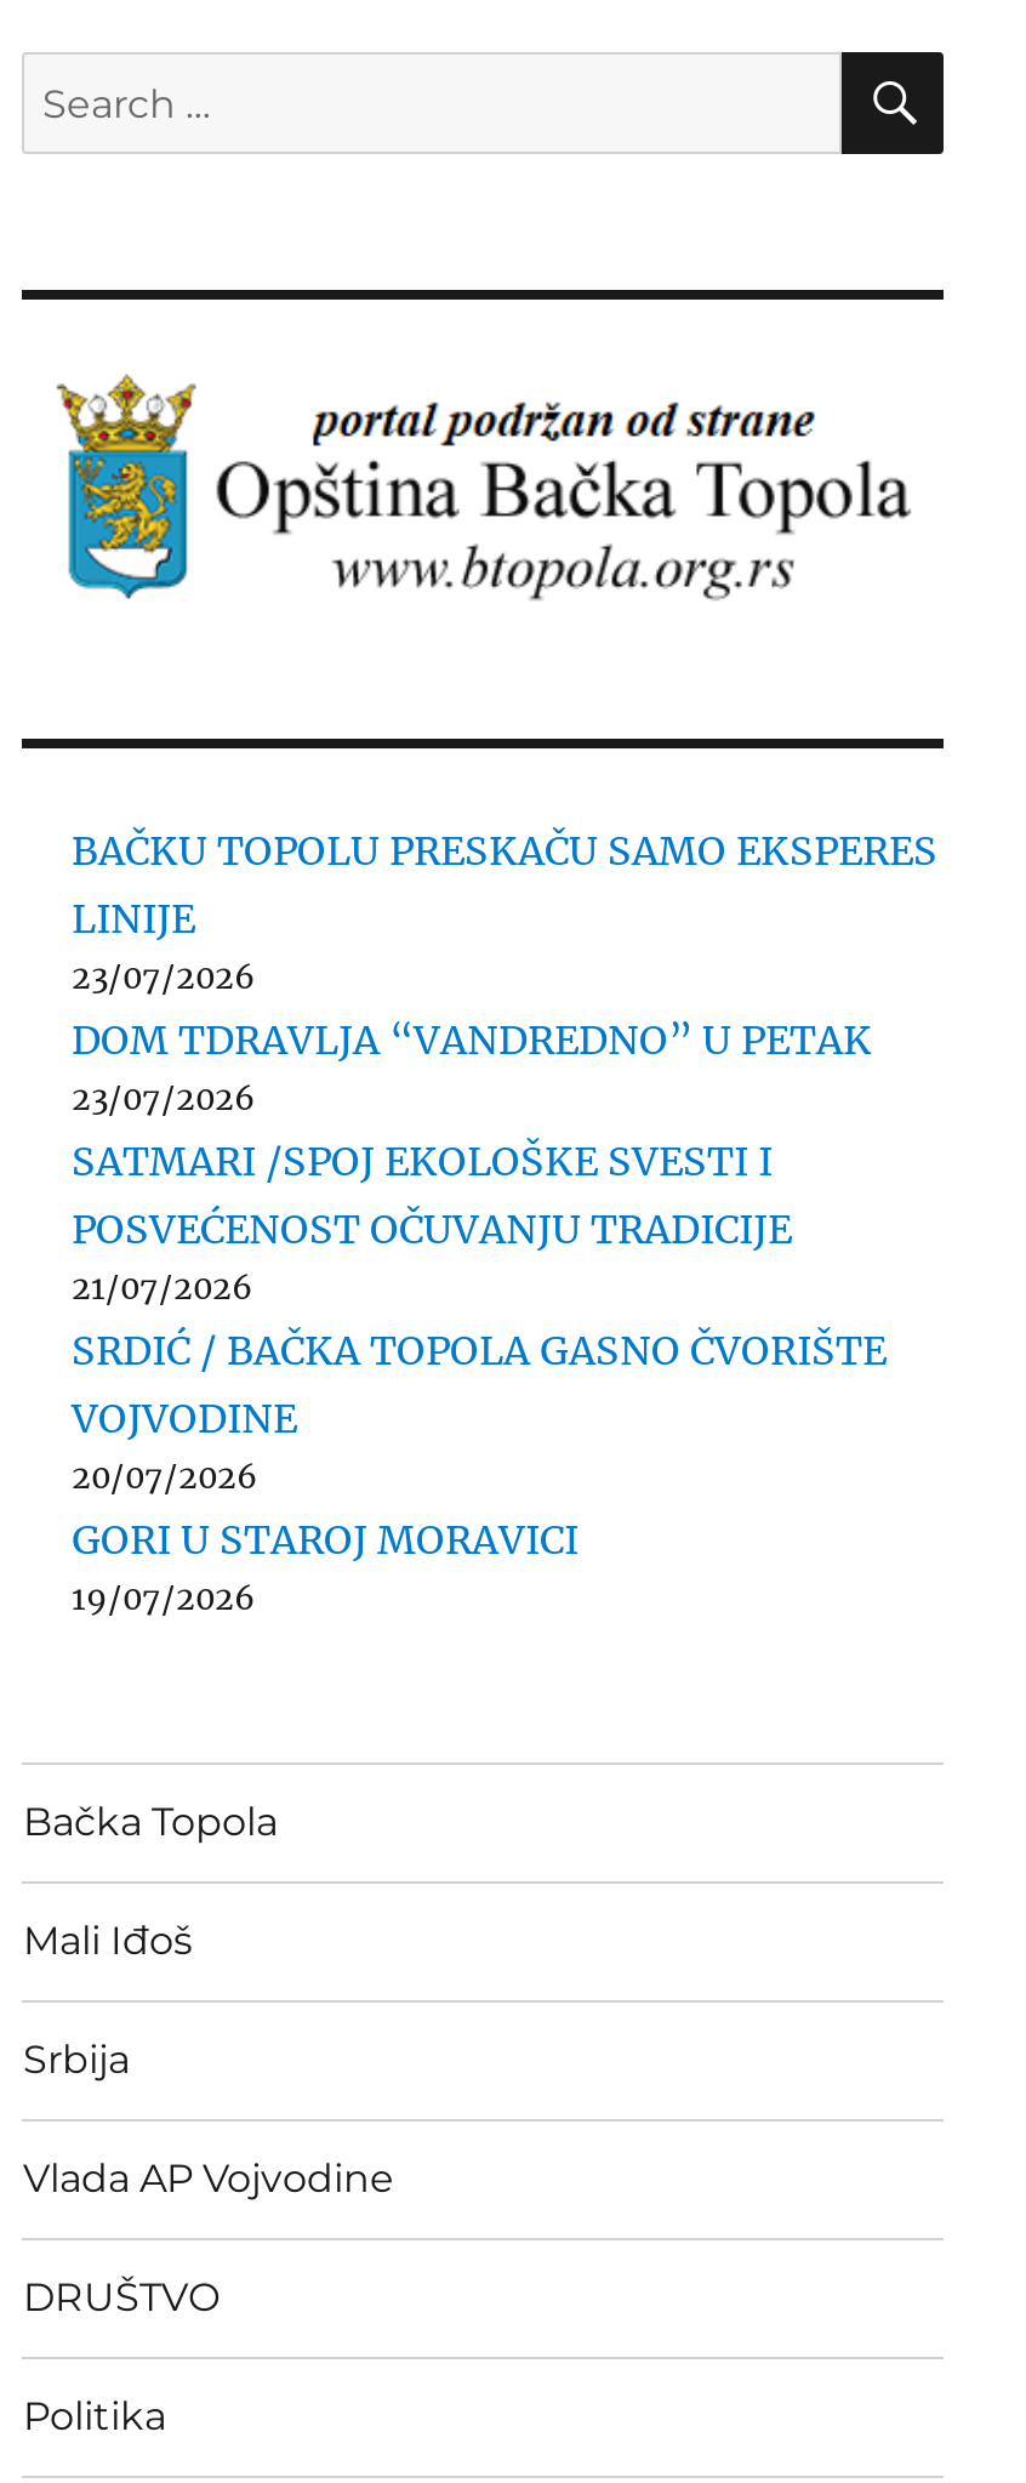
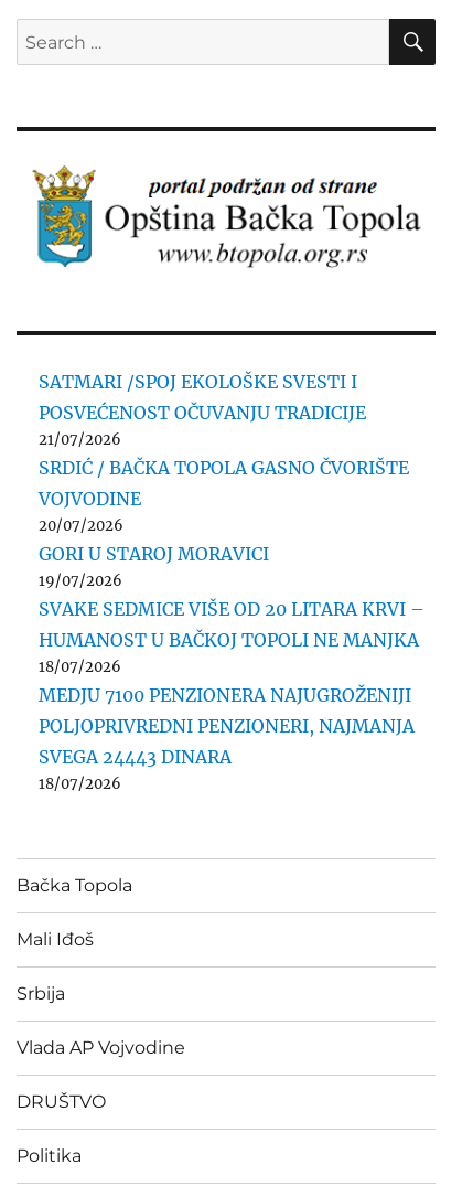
[72,825,937,1119] BAČKU TOPOLU PRESKAČU SAMO EKSPERES | LINIJE | 23/07/2026 | DOM TDRAVLJA “VANDREDNO” U PETAK | 23/07/2026 -> none
moved [72,1136,887,1618] -> [39,370,410,590]: SATMARI /SPOJ EKOLOŠKE SVESTI I | POSVEĆENOST OČUVANJU TRADICIJE | 21/07/2026 | SRDIĆ / BAČKA TOPOLA GASNO ČVORIŠTE | VOJVODINE | 20/07/2026 | GORI U STAROJ MORAVICI | 19/07/2026
none -> [39,598,425,793] SVAKE SEDMICE VIŠE OD 20 LITARA KRVI – | HUMANOST U BAČKOJ TOPOLI NE MANJKA | 18/07/2026 | MEDJU 7100 PENZIONERA NAJUGROŽENIJI | POLJOPRIVREDNI PENZIONERI, NAJMANJA | SVEGA 24443 DINARA | 18/07/2026

